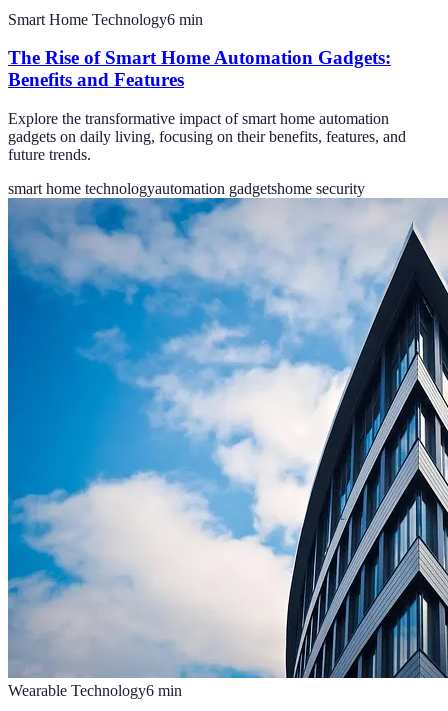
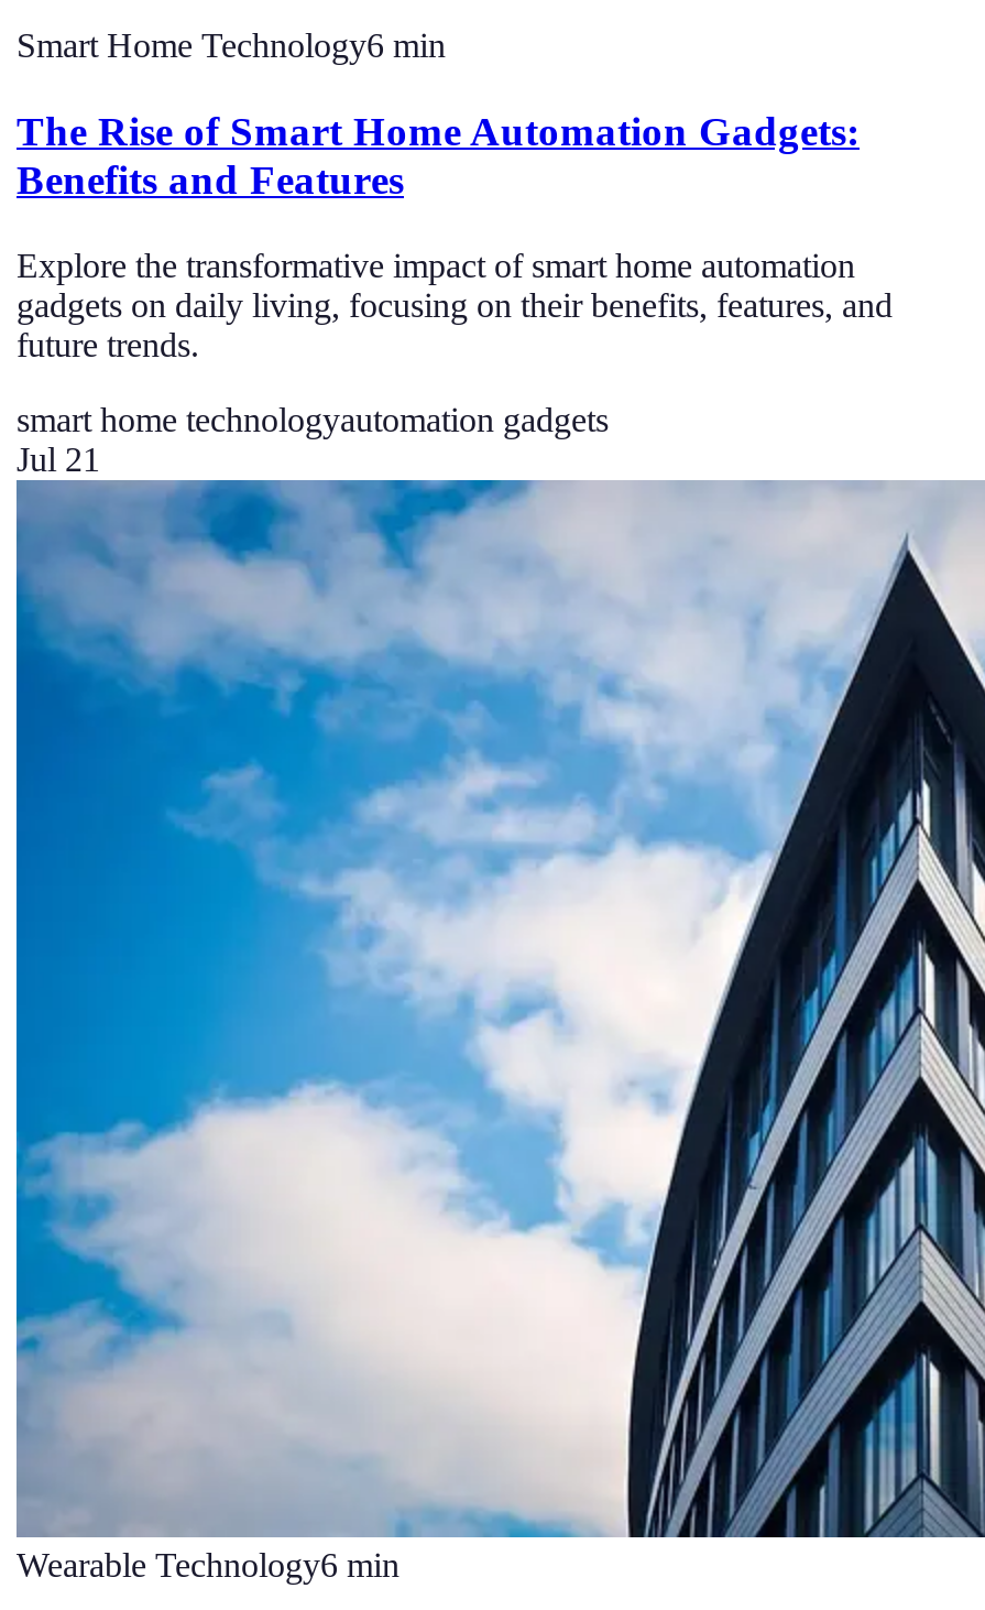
[8,180,365,197] smart home technologyautomation gadgetshome security -> [17,400,609,477] smart home technologyautomation gadgets | Jul 21

